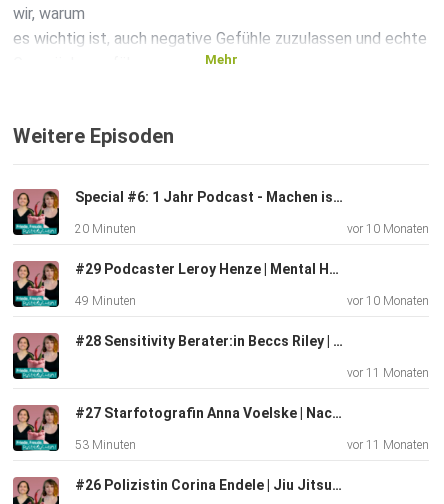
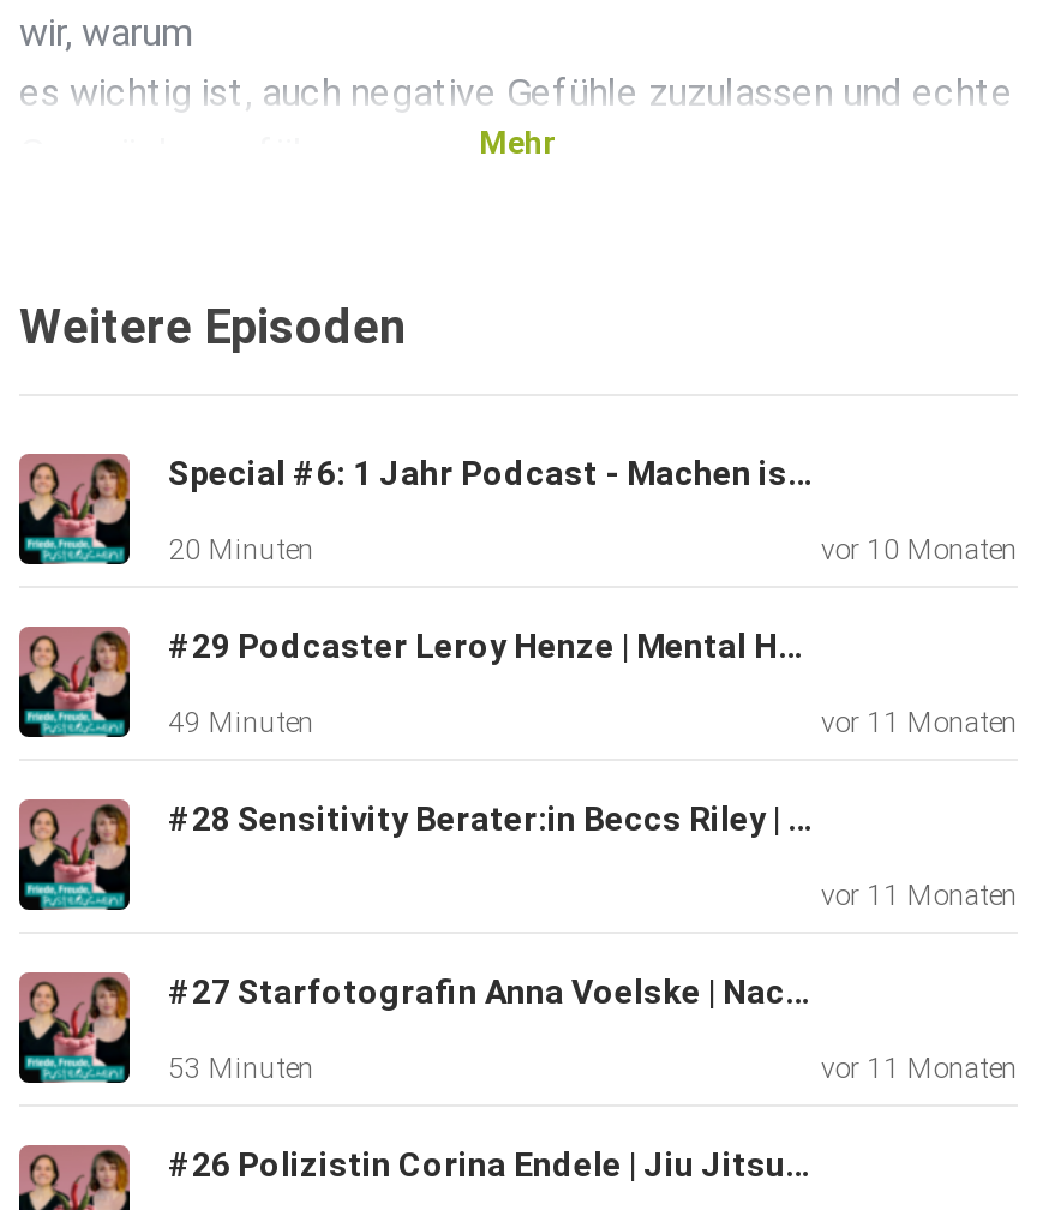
[347,294,429,308] vor 10 Monaten -> [821,706,1018,740] vor 11 Monaten

